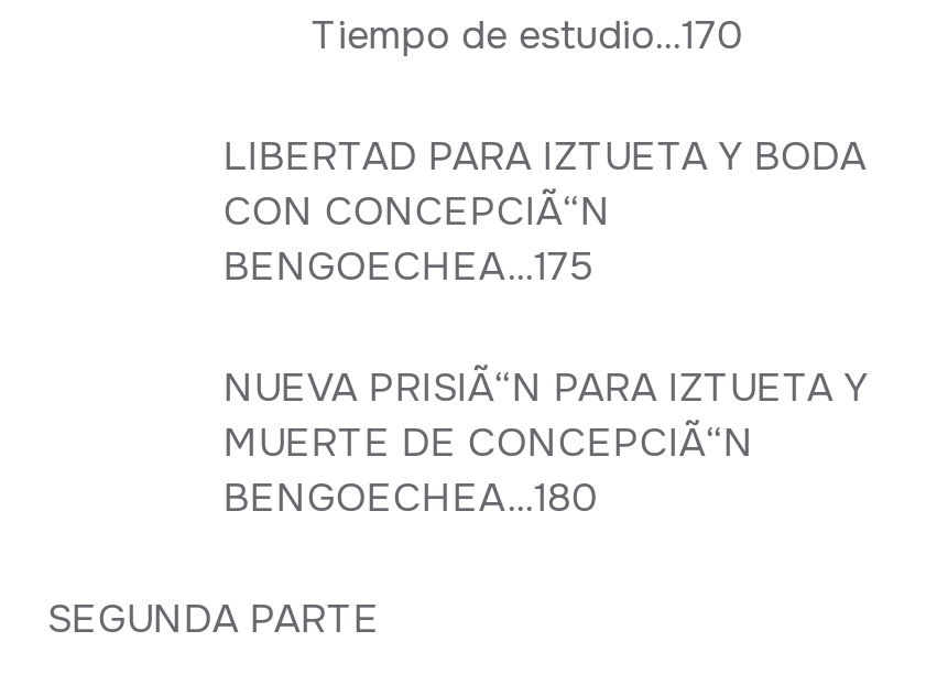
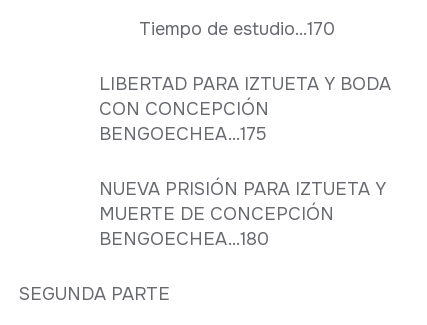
[223,186,611,235] CON CONCEPCIÃ“N -> [99,97,269,119] CON CONCEPCIÓN
[223,362,869,411] NUEVA PRISIÃ“N PARA IZTUETA Y -> [99,177,386,199] NUEVA PRISIÓN PARA IZTUETA Y
[223,417,754,466] MUERTE DE CONCEPCIÃ“N -> [99,202,334,224] MUERTE DE CONCEPCIÓN

